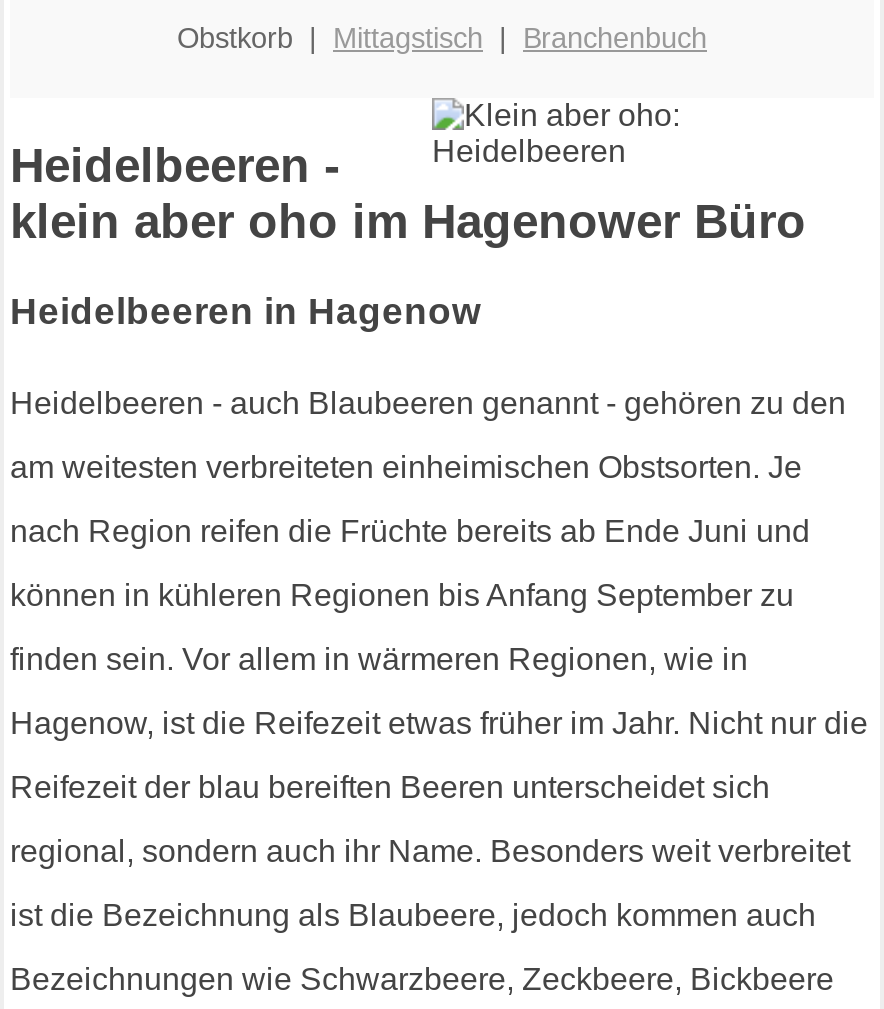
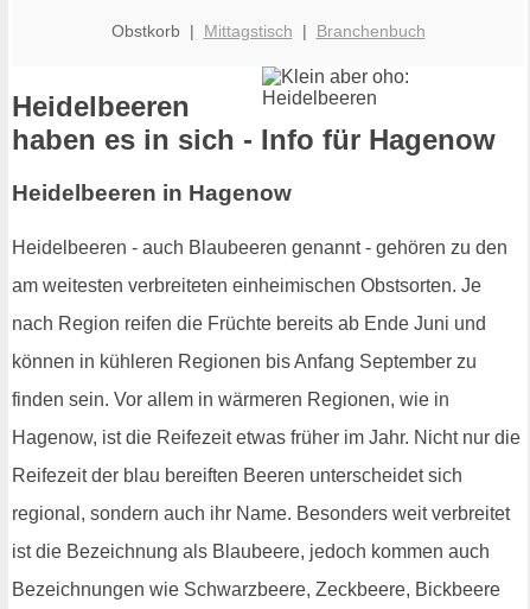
[10,139,806,249] Heidelbeeren - | klein aber oho im Hagenower Büro -> [12,91,496,156] Heidelbeeren | haben es in sich - Info für Hagenow

